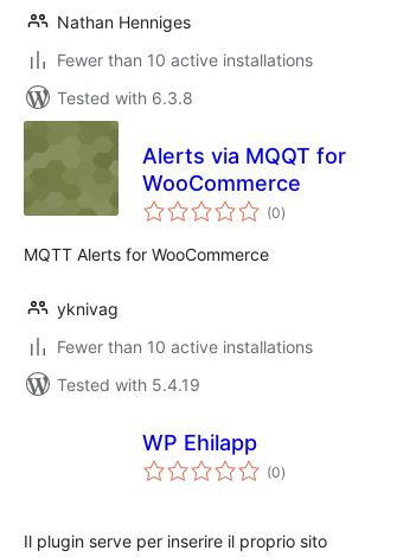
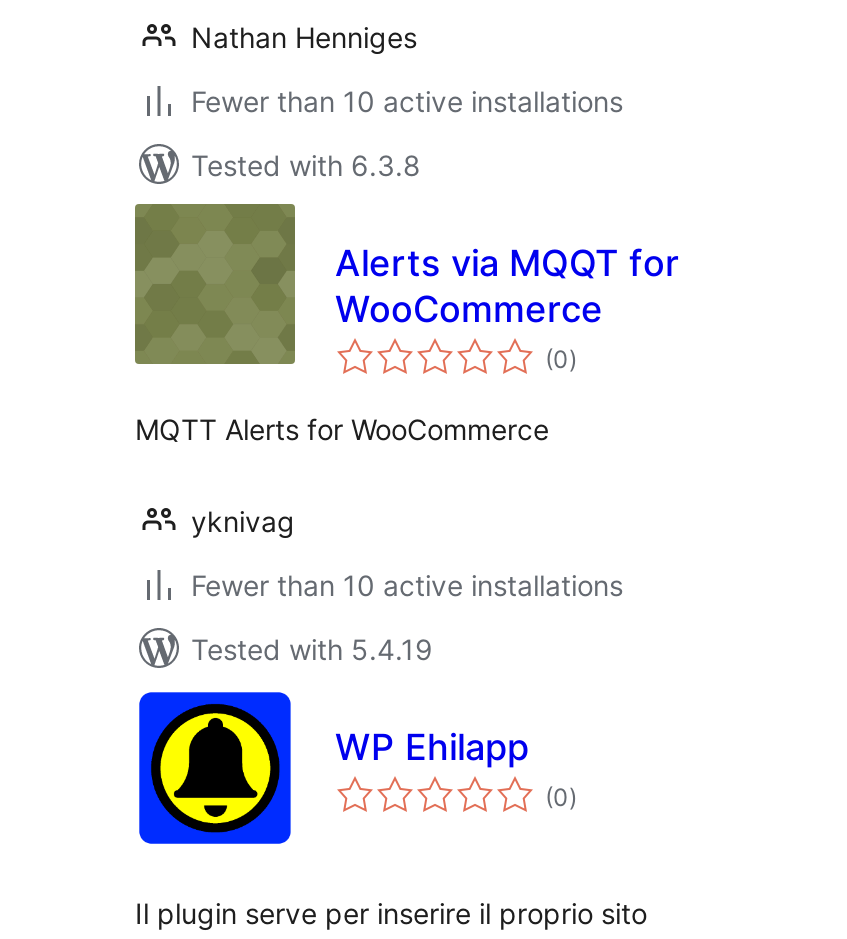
none -> [137,690,293,846] [image]

